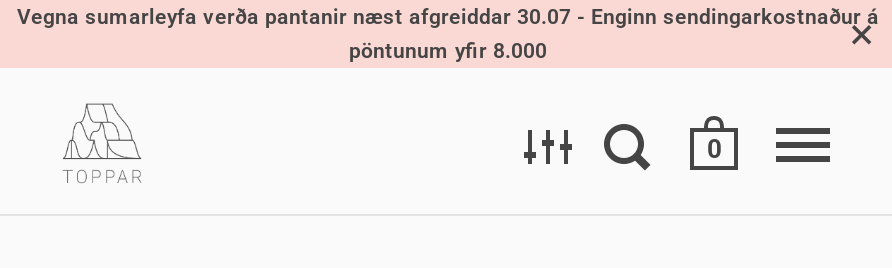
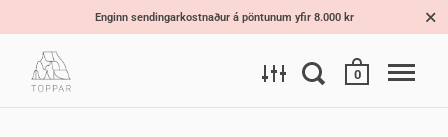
[17,4,879,64] Vegna sumarleyfa verða pantanir næst afgreiddar 30.07 - Enginn sendingarkostnaður á | pöntunum yfir 8.000 -> [94,10,353,23] Enginn sendingarkostnaður á pöntunum yfir 8.000 kr

